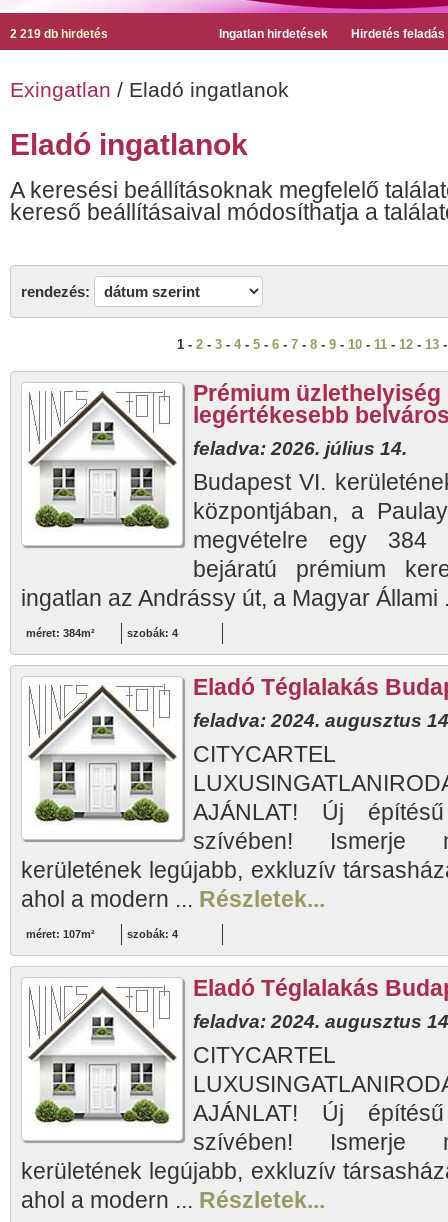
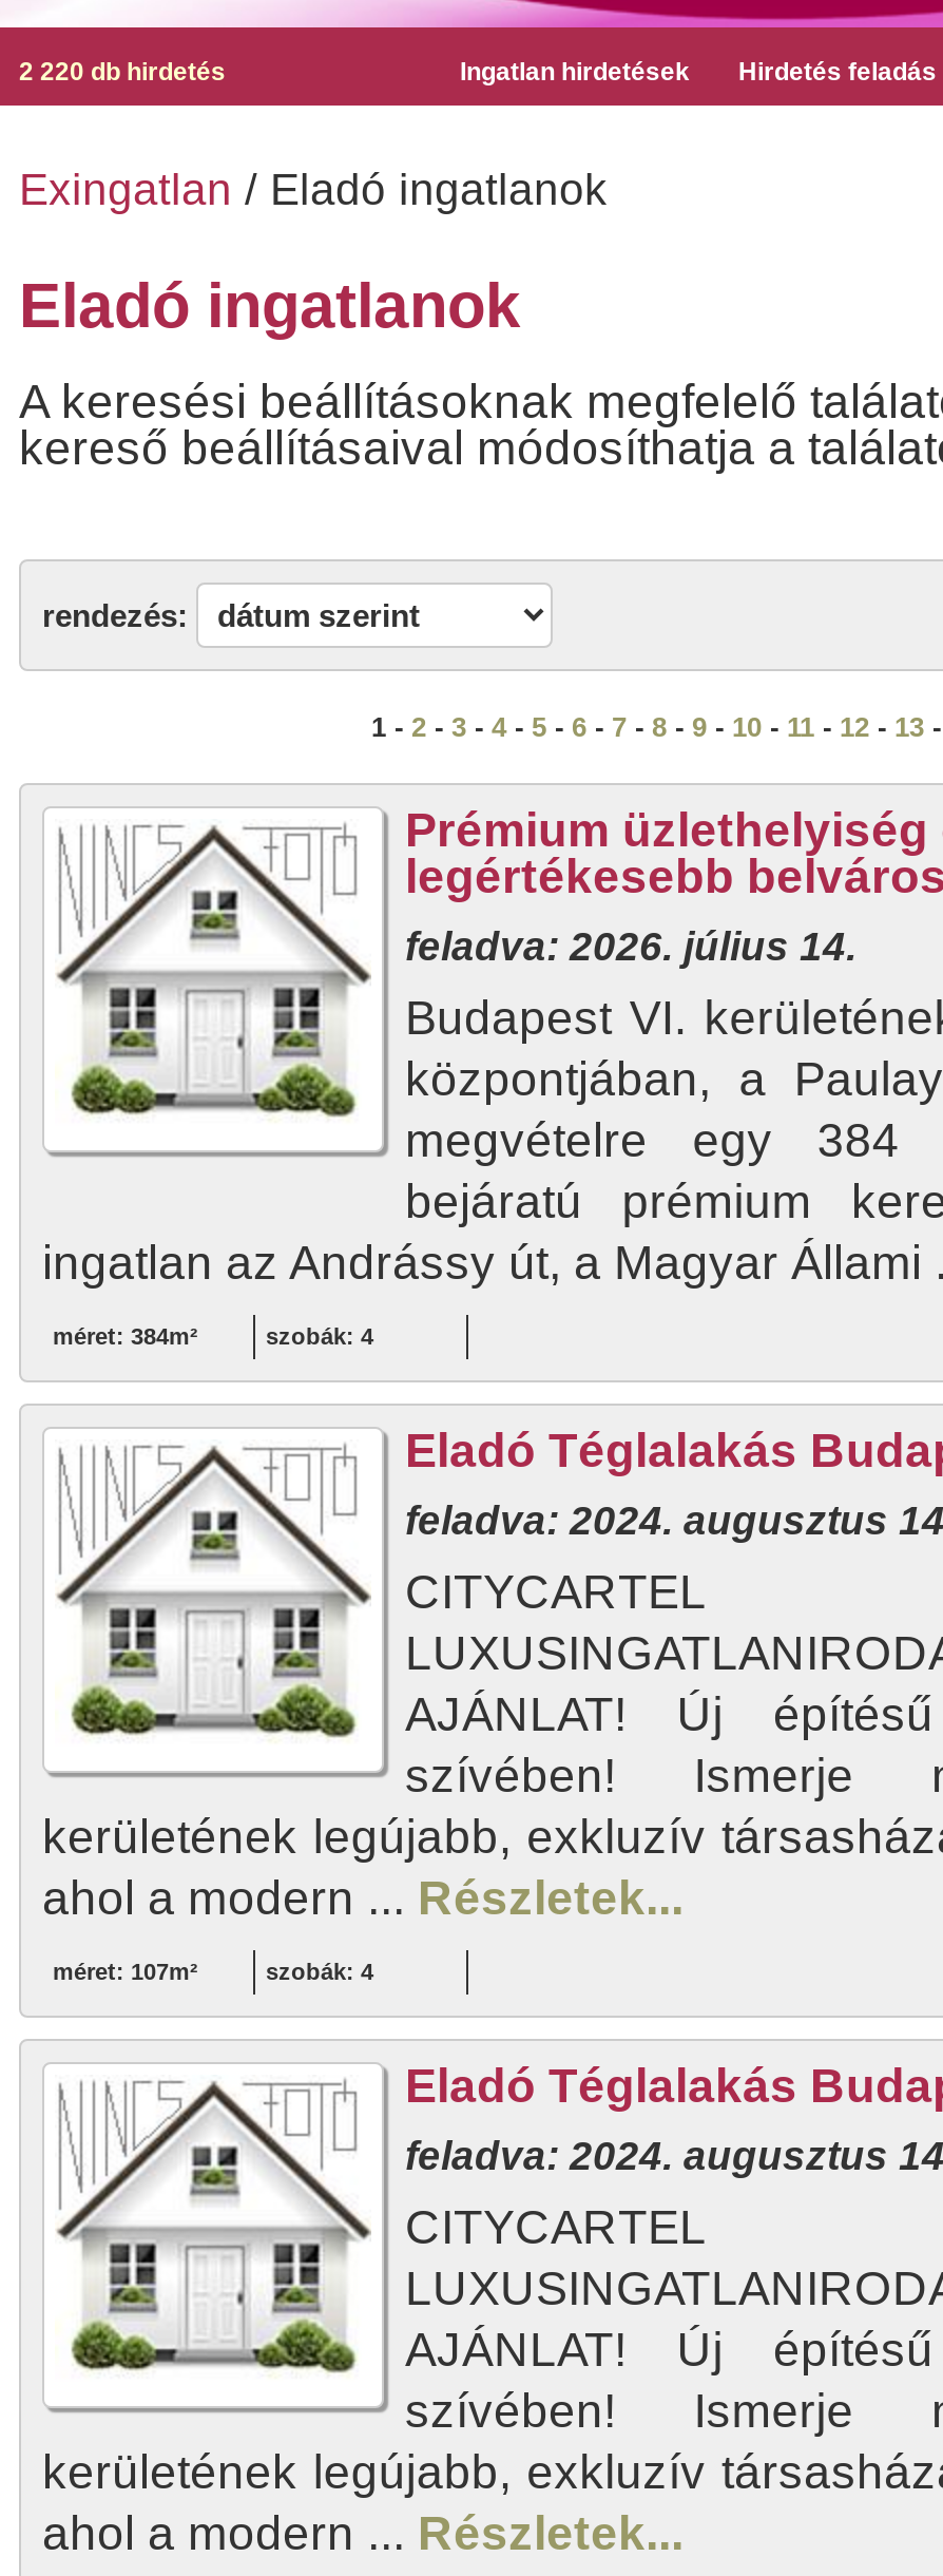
[10,27,108,41] 2 219 db hirdetés -> [19,57,226,87] 2 220 db hirdetés

